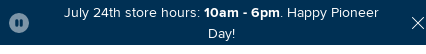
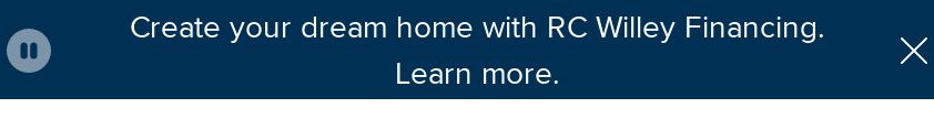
[63,3,378,41] July 24th store hours: 10am - 6pm. Happy Pioneer | Day! -> [130,8,824,91] Create your dream home with RC Willey Financing. | Learn more.

